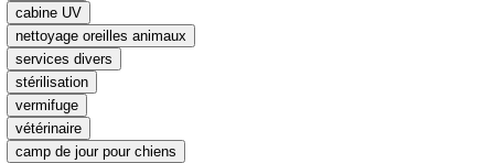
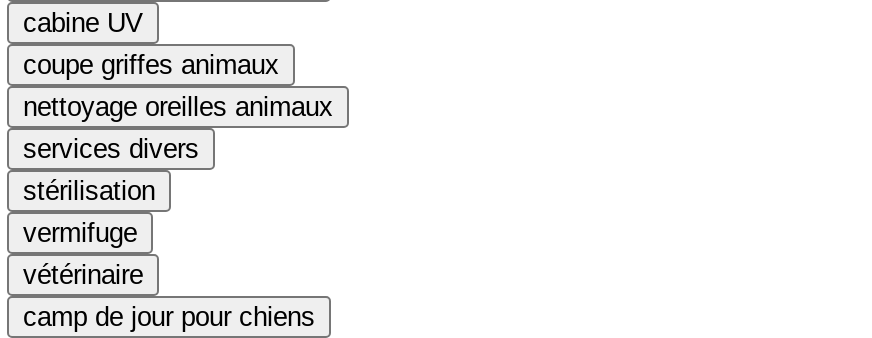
none -> [23,50,279,80] coupe griffes animaux

